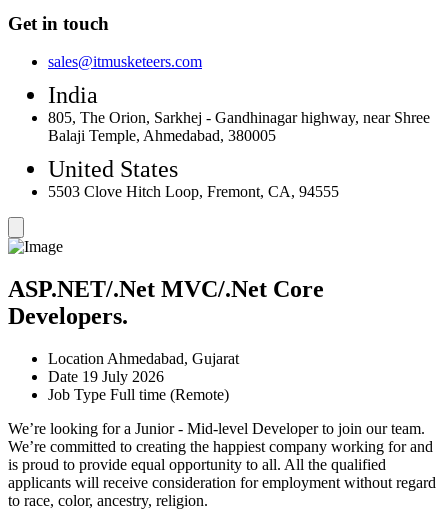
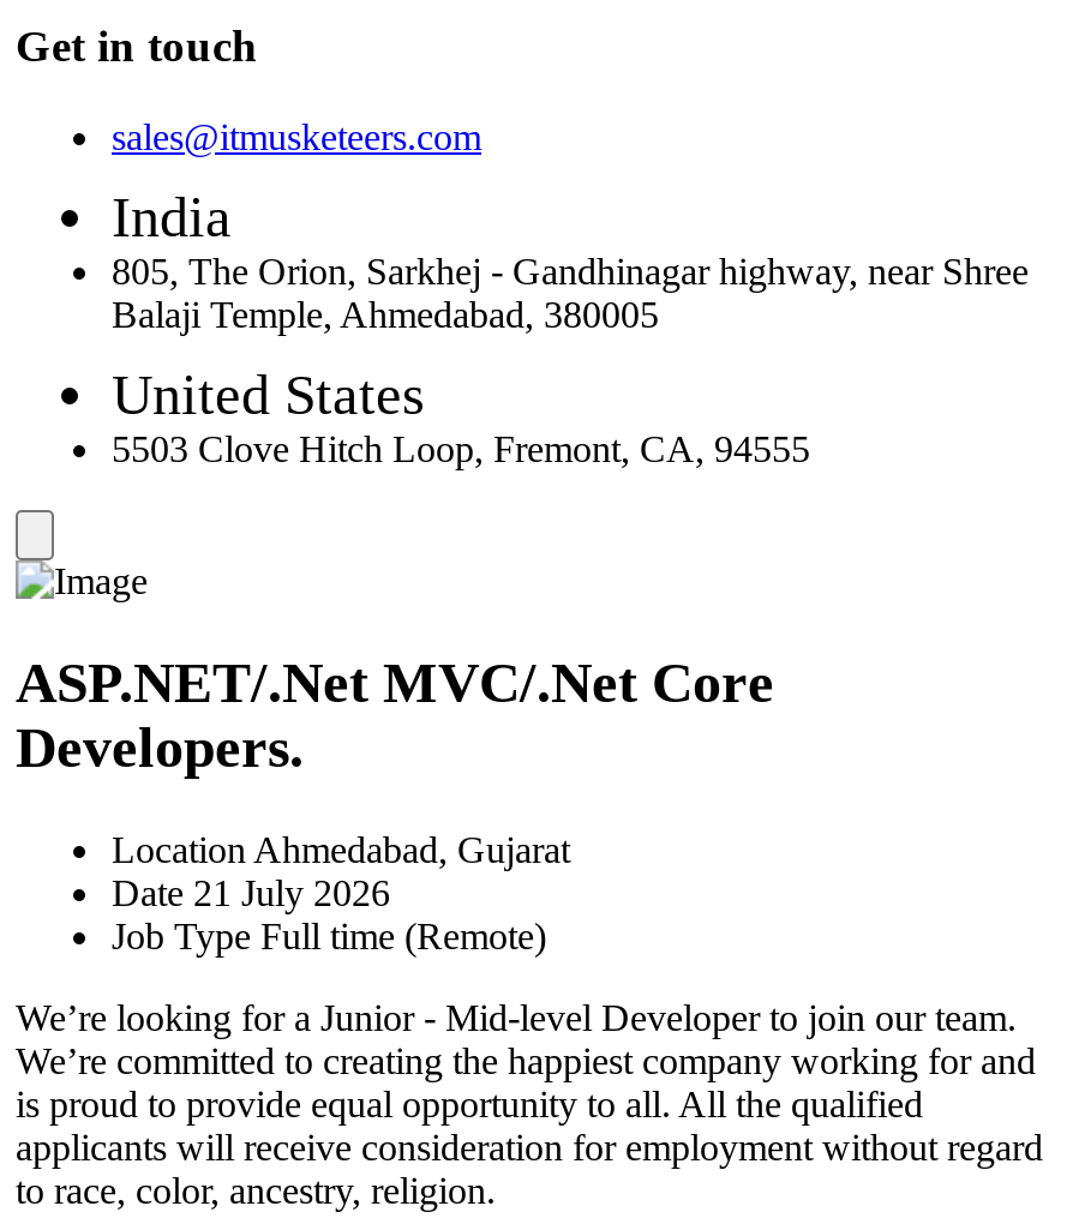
[48,368,164,385] Date 19 July 2026 -> [112,873,390,914] Date 21 July 2026

